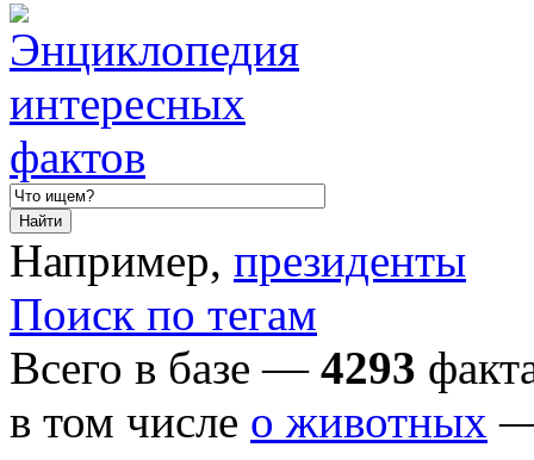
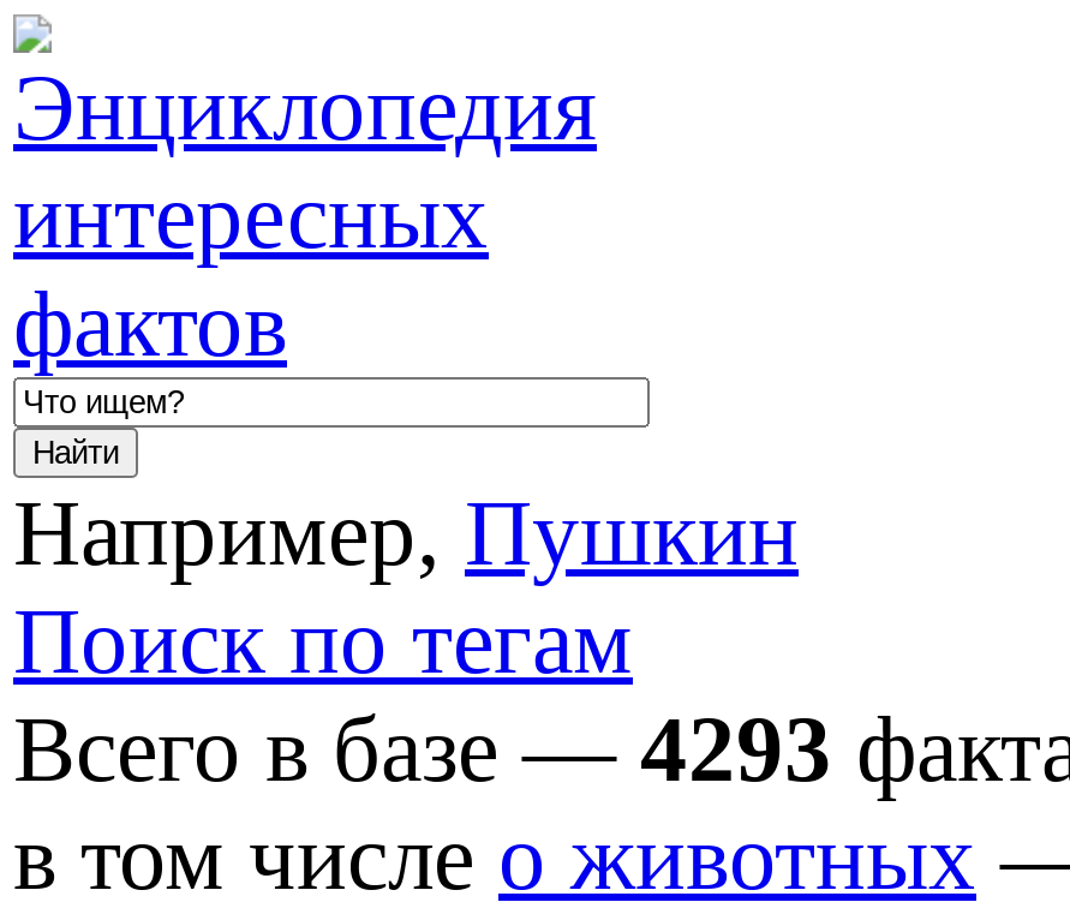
[10,235,466,286] Например, президенты -> [13,480,799,584] Например, Пушкин

